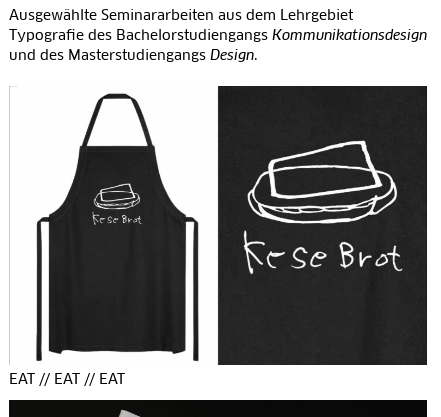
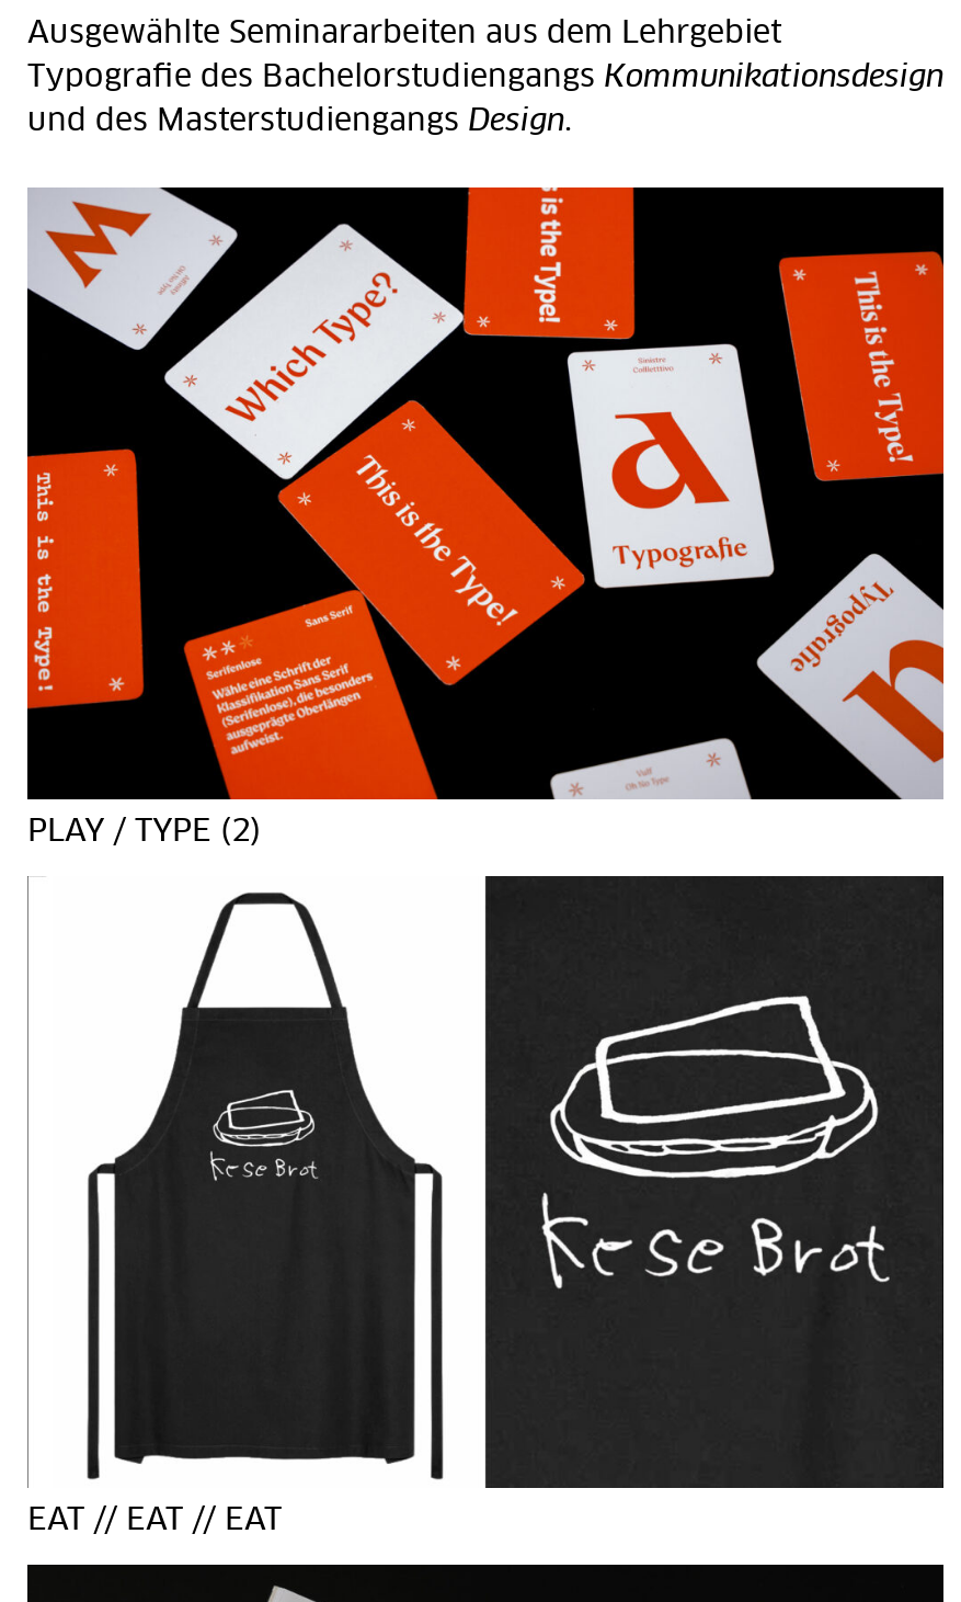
none -> [25,185,946,847] [image] | PLAY / TYPE (2)

